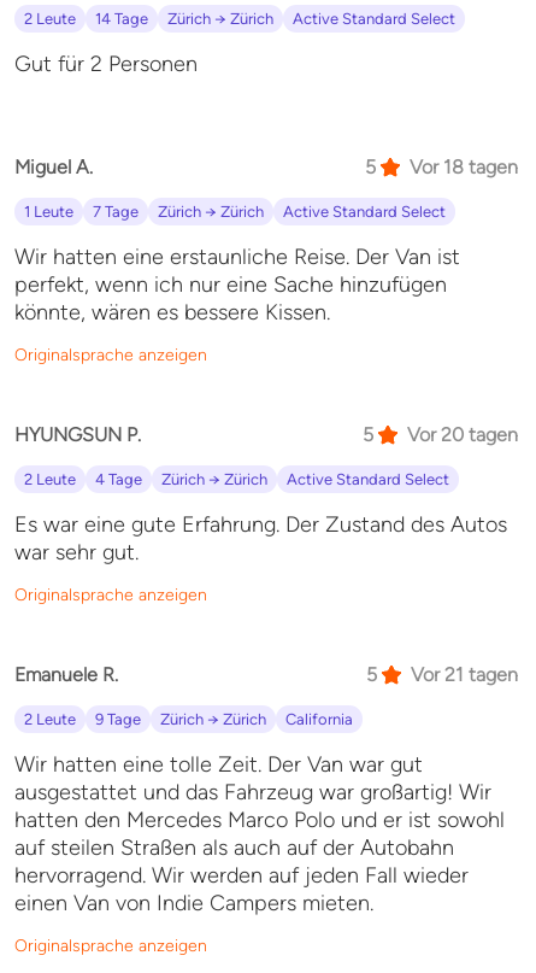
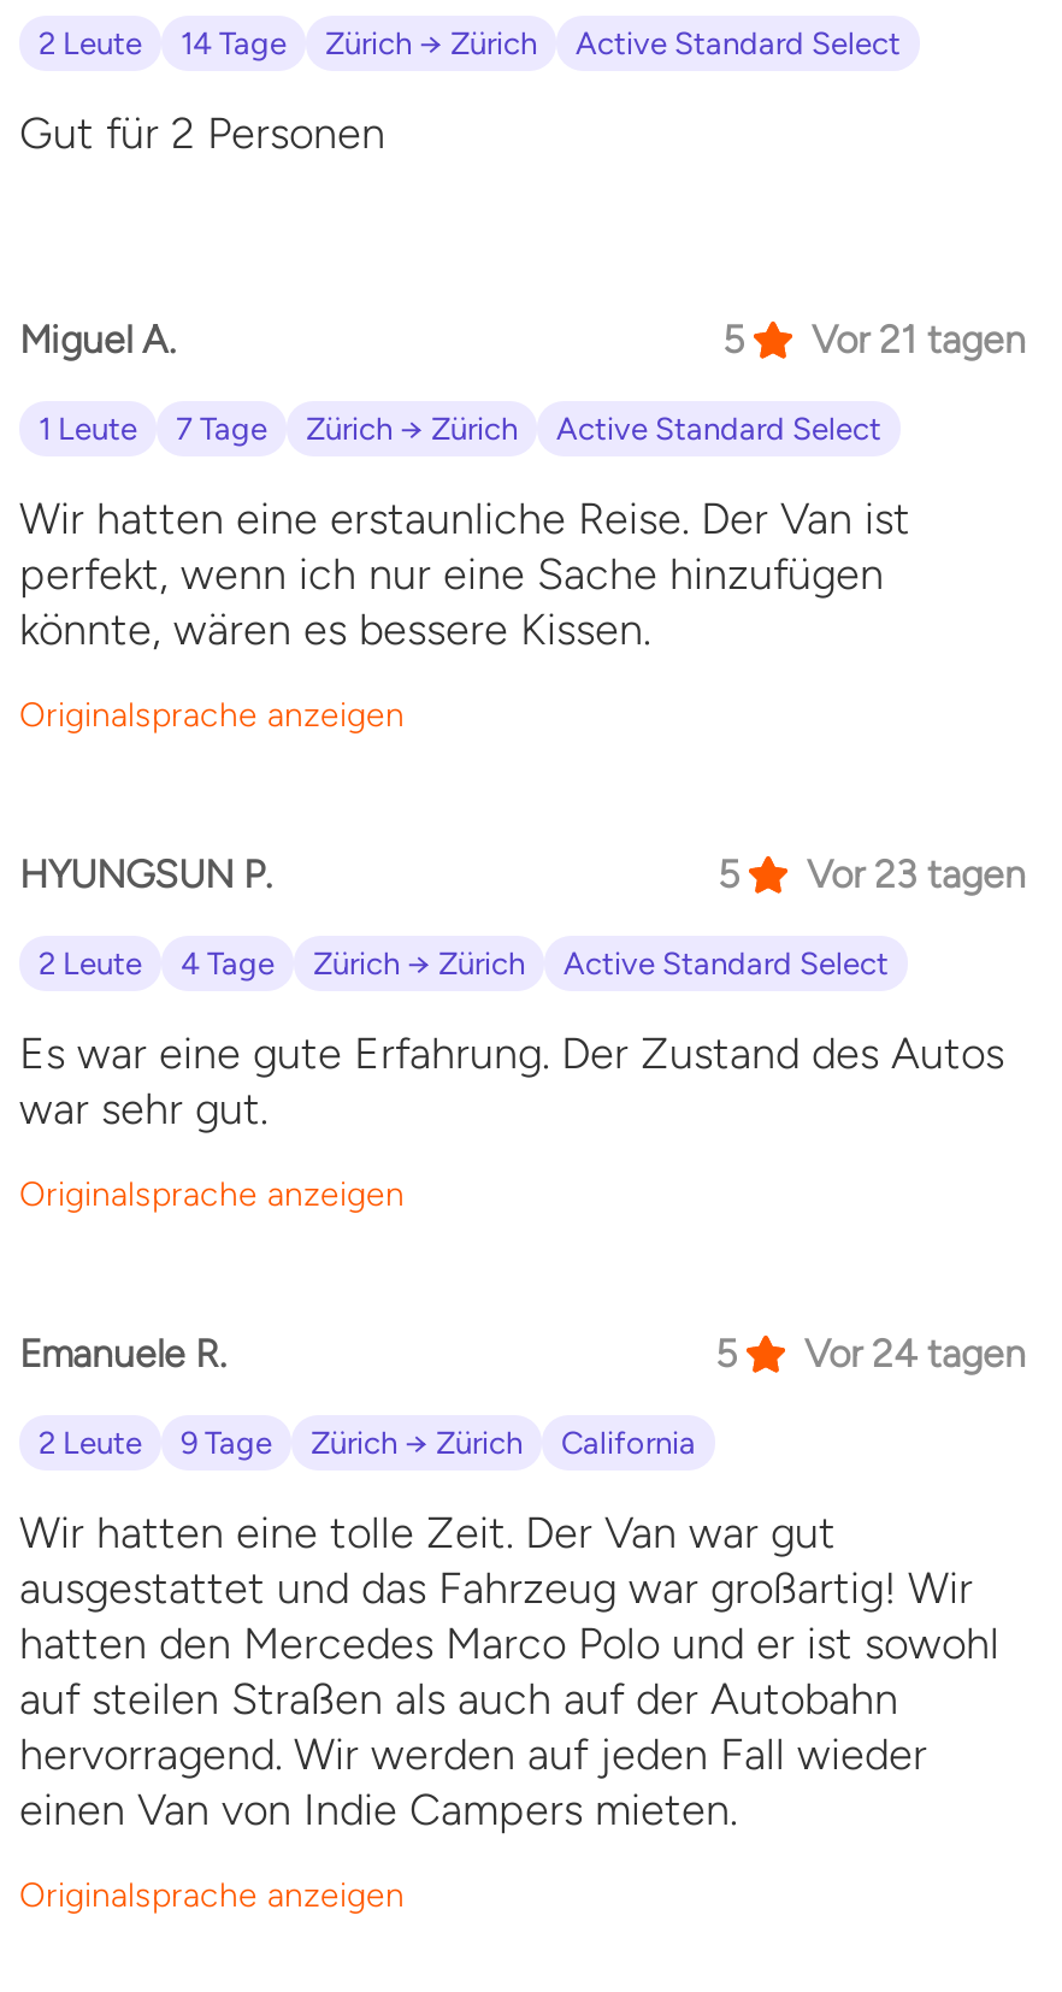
[365,156,518,179] 5 Vor 18 tagen -> [722,318,1026,363] 5 Vor 21 tagen
[363,424,518,447] 5 Vor 20 tagen -> [718,852,1026,898] 5 Vor 23 tagen
[366,664,518,687] 5 Vor 21 tagen -> [715,1332,1026,1378] 5 Vor 24 tagen

